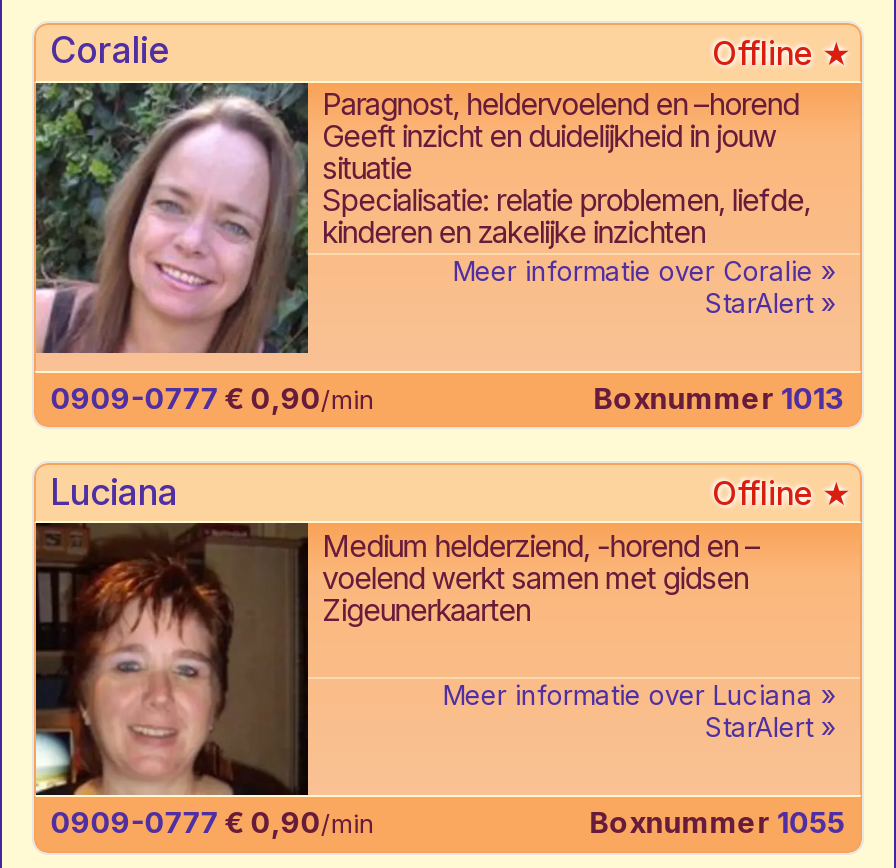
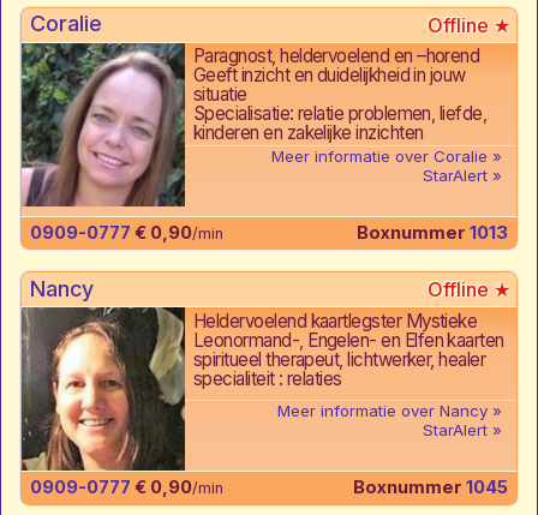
[34,471,760,797] [image] | Luciana | Medium helderziend, -horend en – | voelend werkt samen met gidsen | Zigeunerkaarten -> [20,276,504,472] [image] | Nancy | Heldervoelend kaartlegster Mystieke | Leonormand-, Engelen- en Elfen kaarten | spiritueel therapeut, lichtwerker, healer | specialiteit : relaties
[443,680,821,712] Meer informatie over Luciana -> [278,401,493,421] Meer informatie over Nancy
[589,805,845,841] Boxnummer 1055 -> [353,477,508,498] Boxnummer 1045

